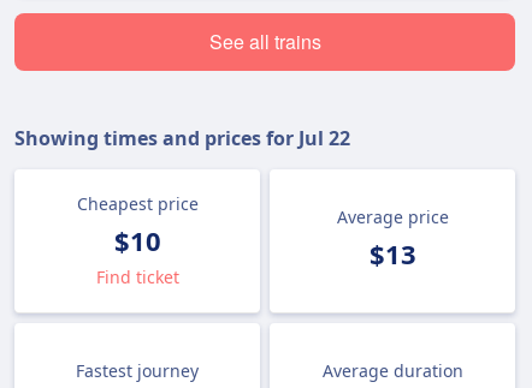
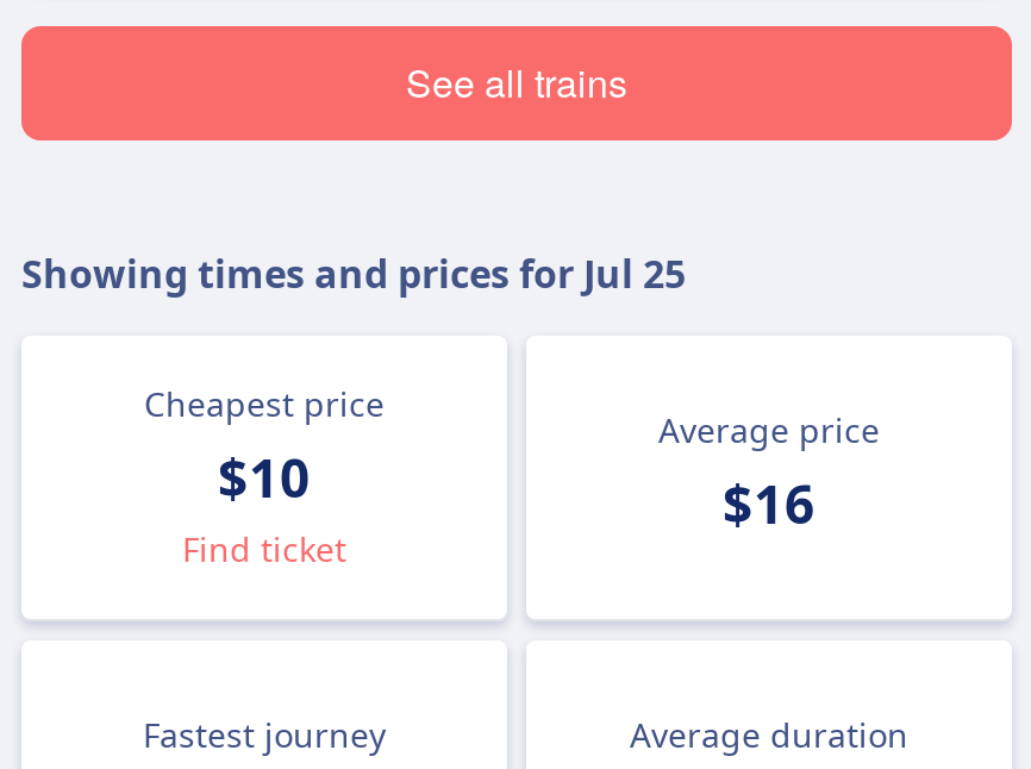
[14,125,350,151] Showing times and prices for Jul 22 -> [21,248,686,300] Showing times and prices for Jul 25
[369,235,416,271] $13 -> [723,467,816,538] $16

